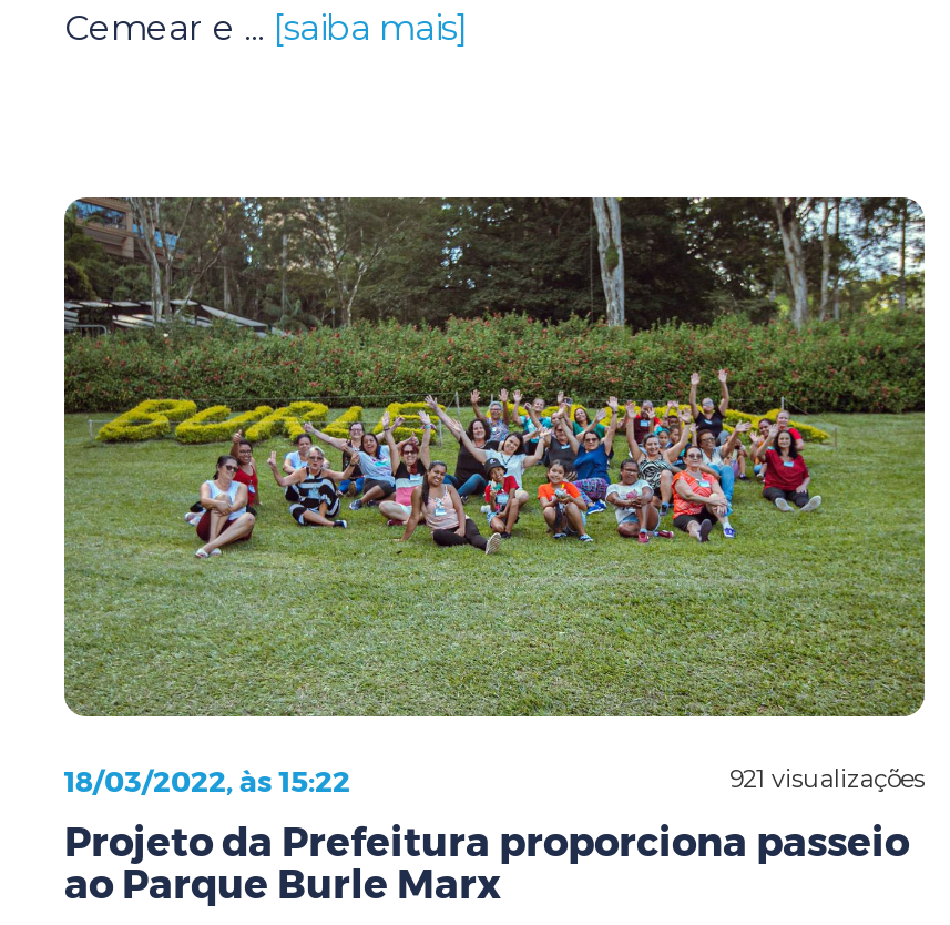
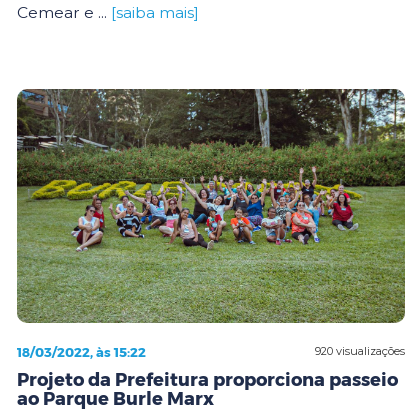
[729,763,925,794] 921 visualizações -> [315,344,405,358] 920 visualizações

